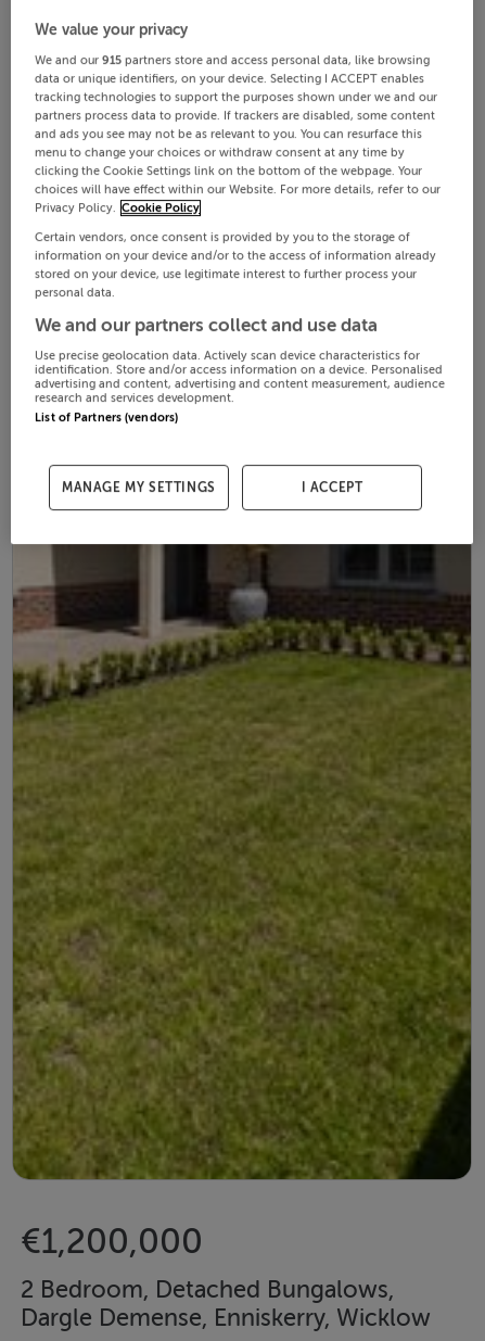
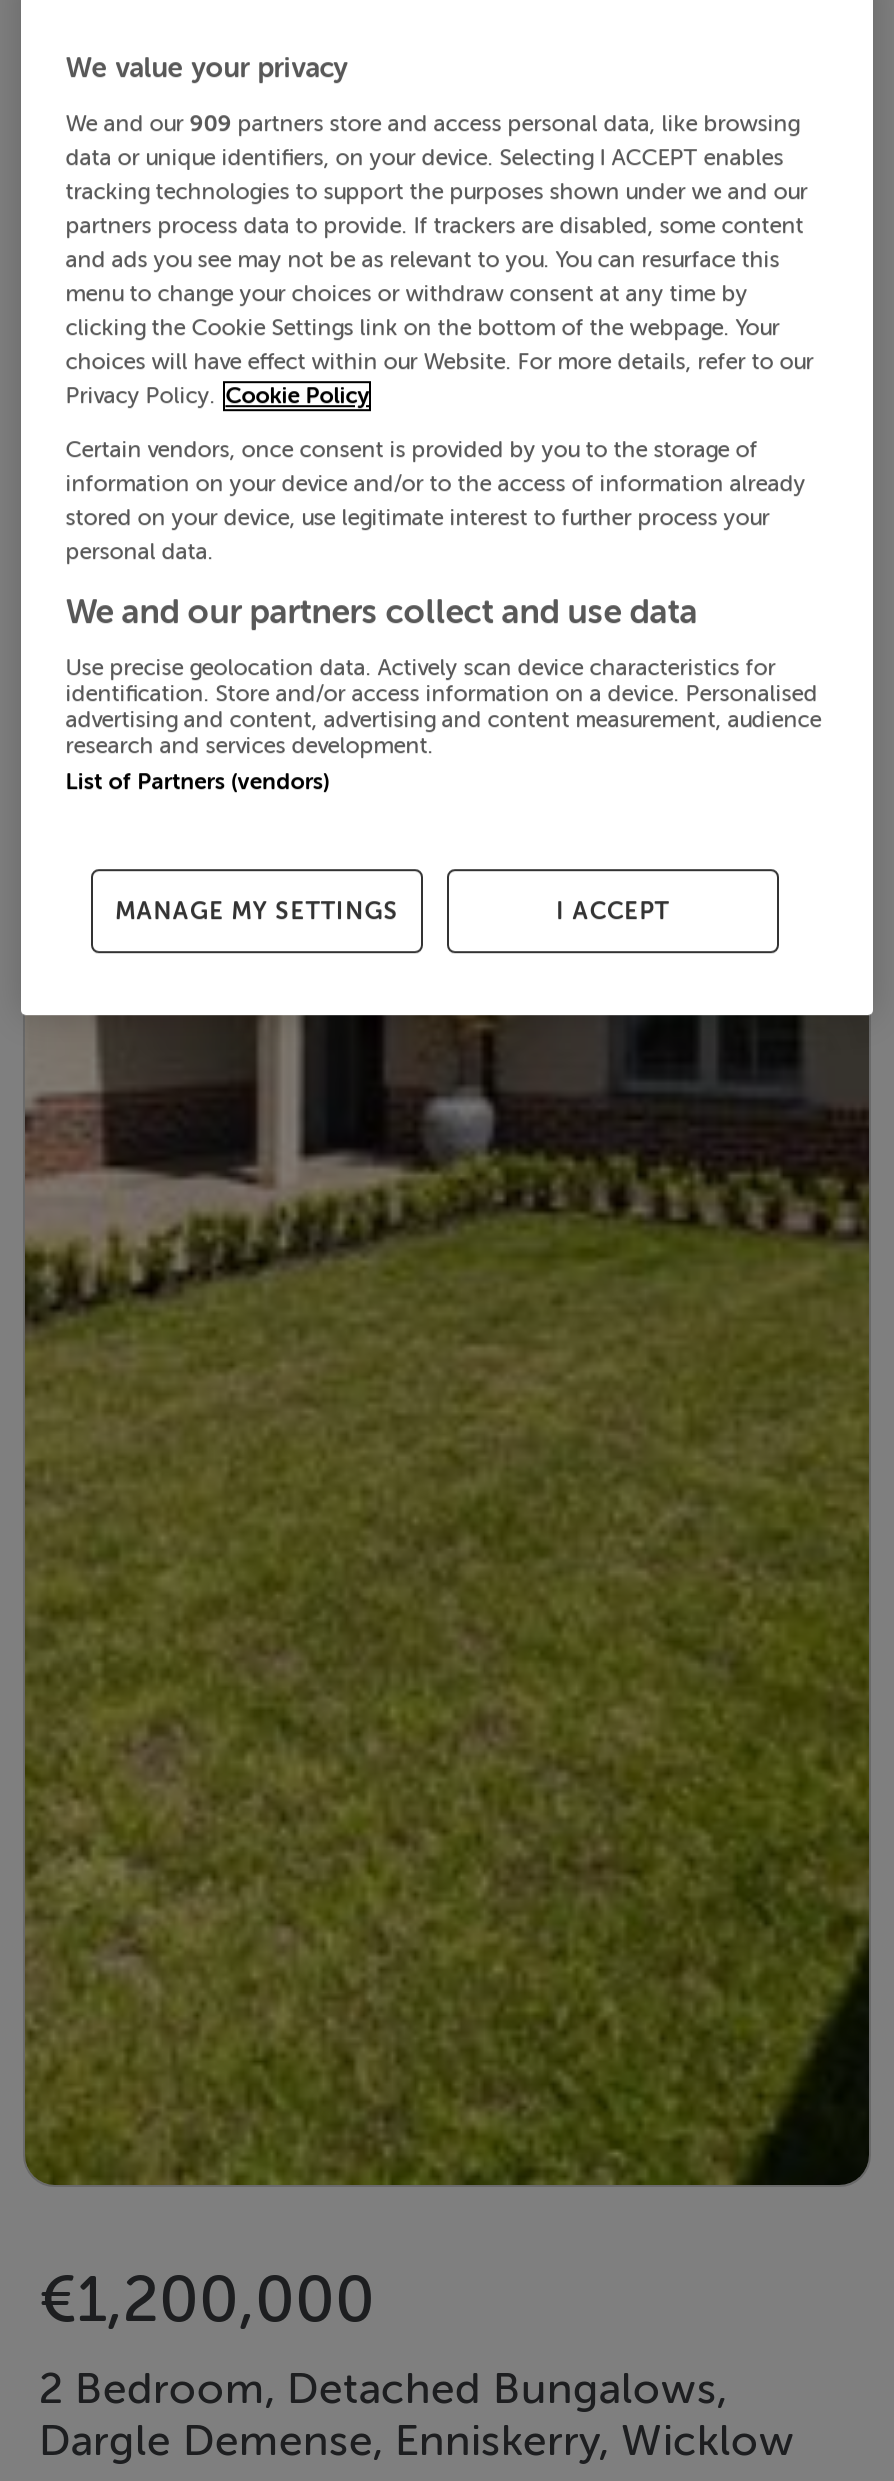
[35,54,430,68] We and our 915 partners store and access personal data, like browsing -> [65,112,799,138] We and our 909 partners store and access personal data, like browsing

